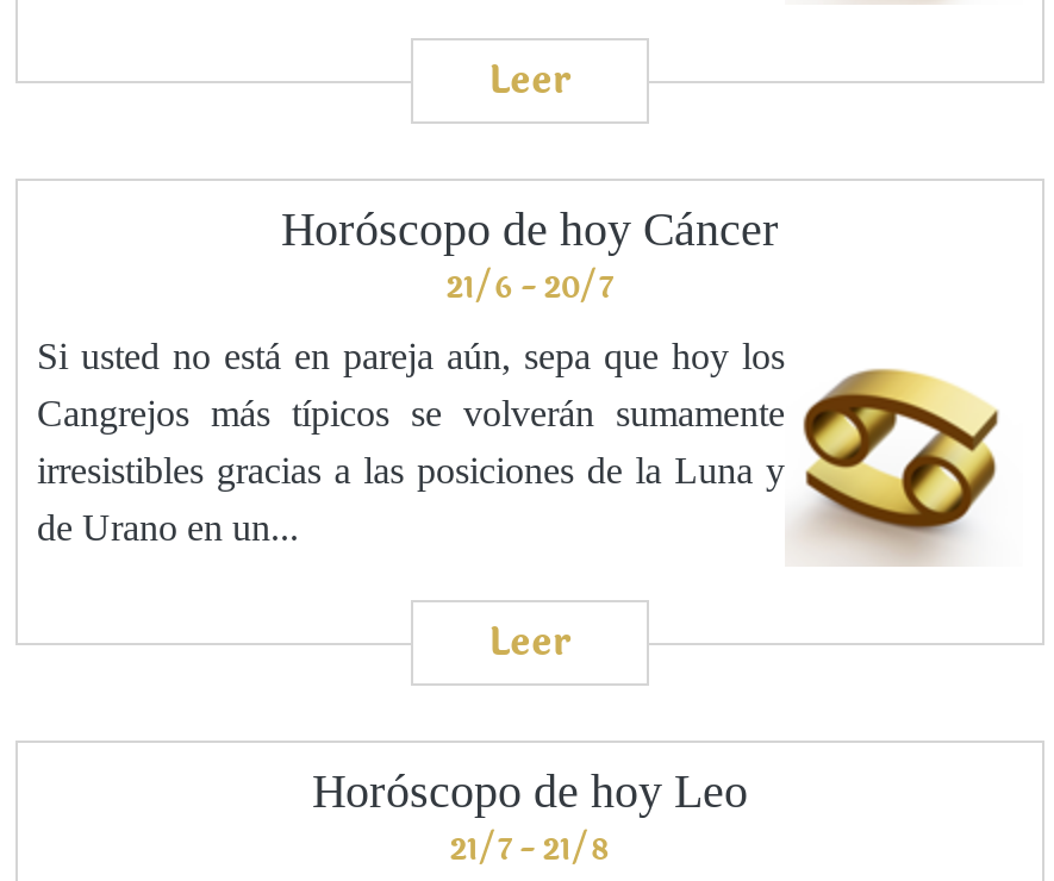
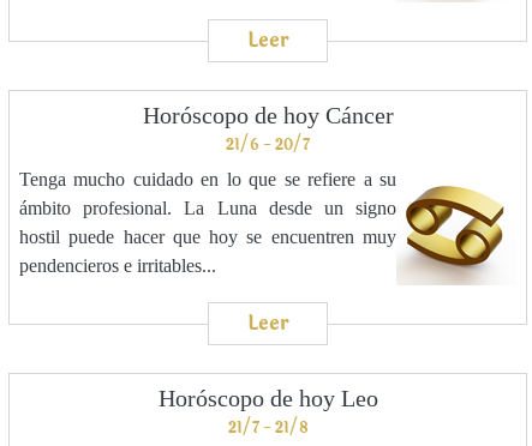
[37,336,785,548] Si usted no está en pareja aún, sepa que hoy los | Cangrejos más típicos se volverán sumamente | irresistibles gracias a las posiciones de la Luna y | de Urano en un... -> [19,169,396,276] Tenga mucho cuidado en lo que se refiere a su | ámbito profesional. La Luna desde un signo | hostil puede hacer que hoy se encuentren muy | pendencieros e irritables...

